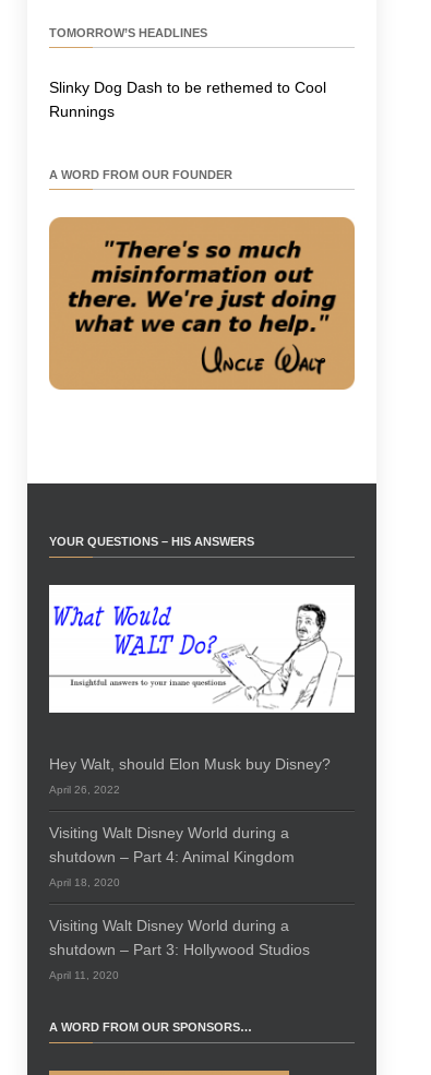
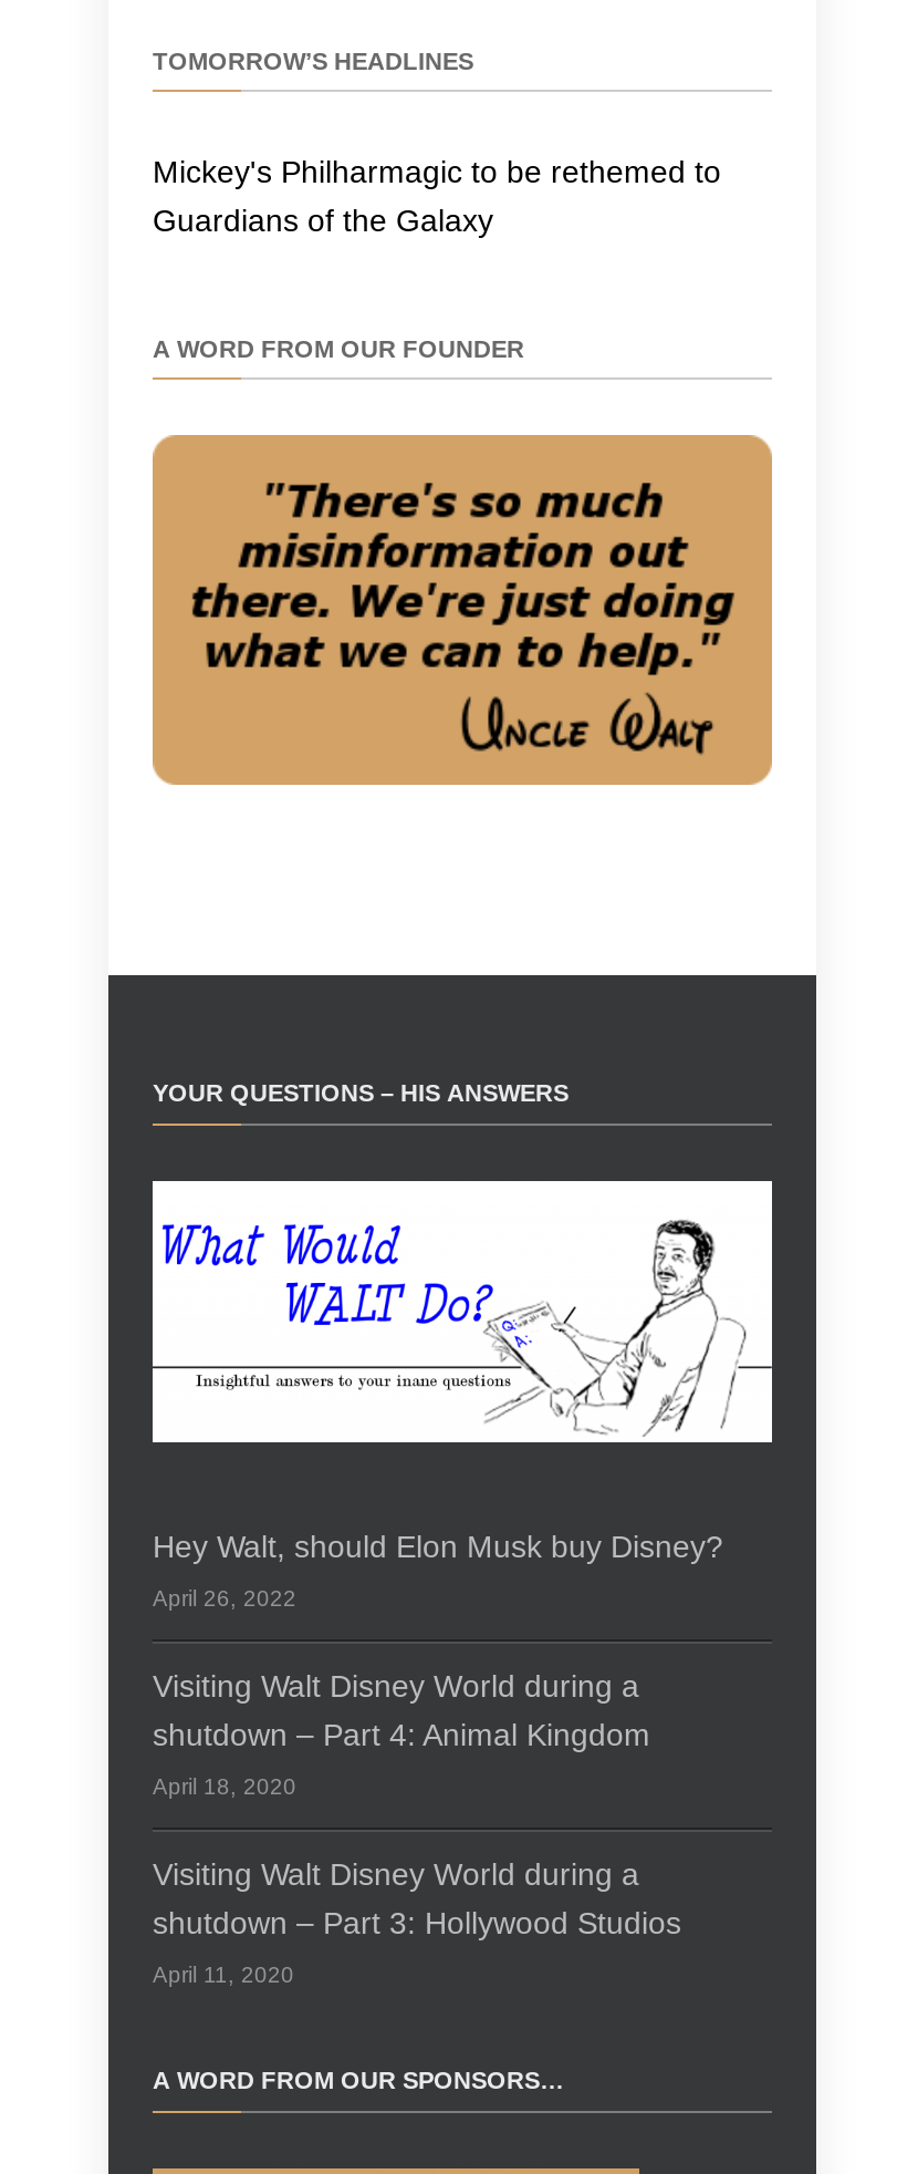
[49,79,326,120] Slinky Dog Dash to be rethemed to Cool | Runnings -> [153,154,721,238] Mickey's Philharmagic to be rethemed to | Guardians of the Galaxy

